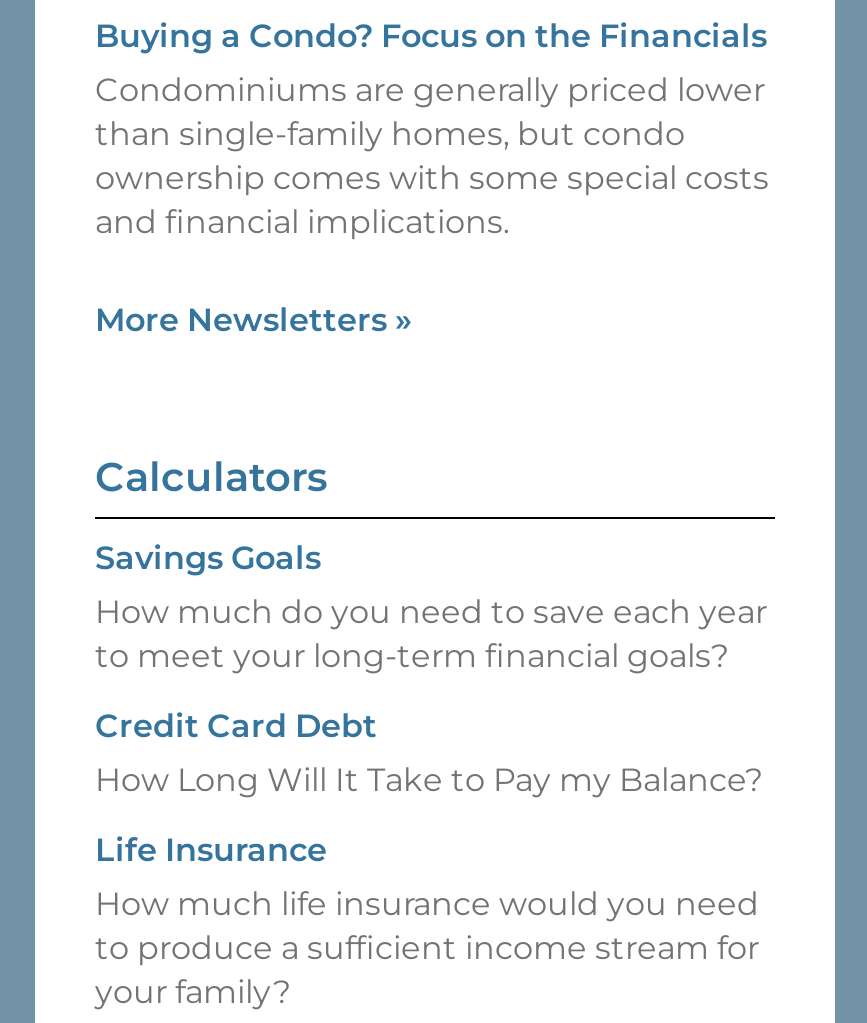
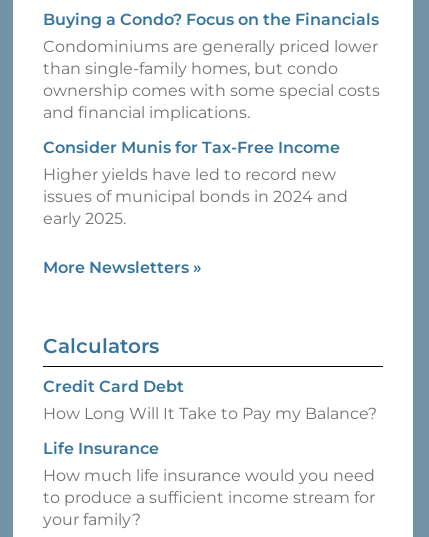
none -> [43,138,348,228] Consider Munis for Tax-Free Income | Higher yields have led to record new | issues of municipal bonds in 2024 and | early 2025.
moved [95,300,413,500] -> [43,258,202,358]: More Newsletters» | Calculators
[95,538,767,674] Savings Goals | How much do you need to save each year | to meet your long-term financial goals? -> none

